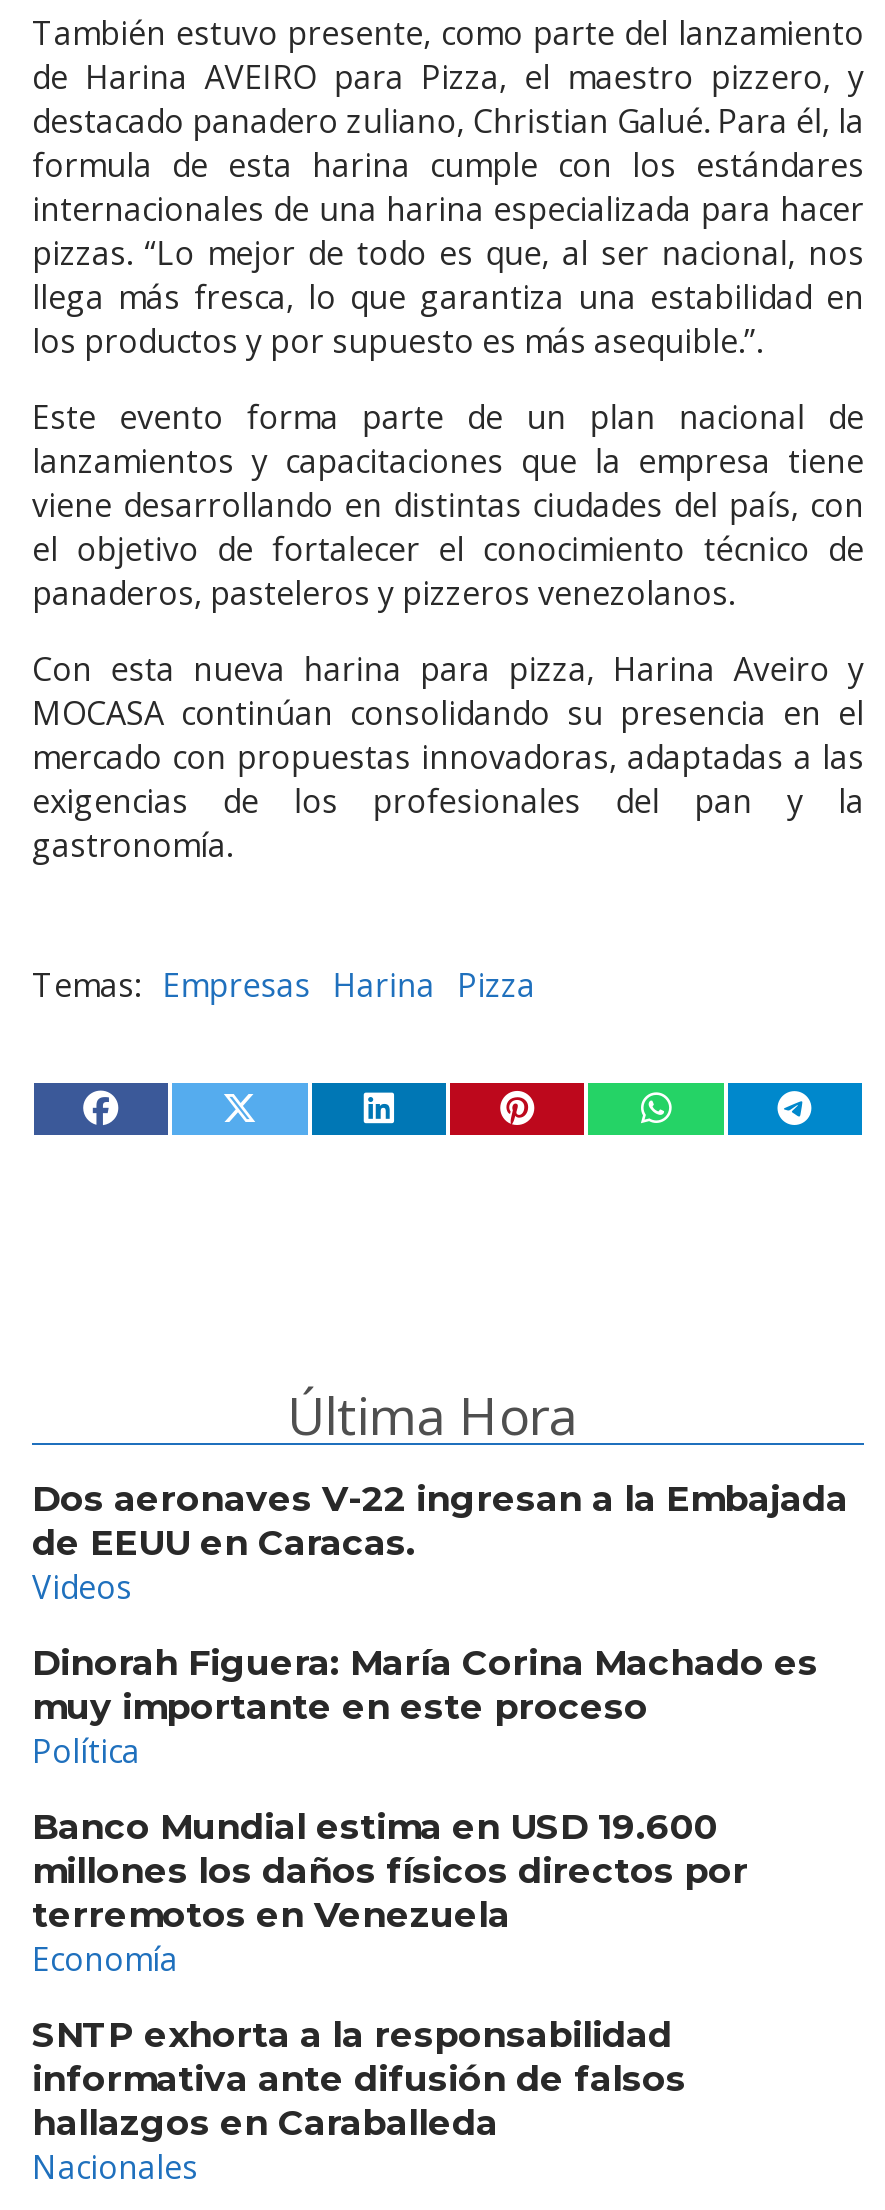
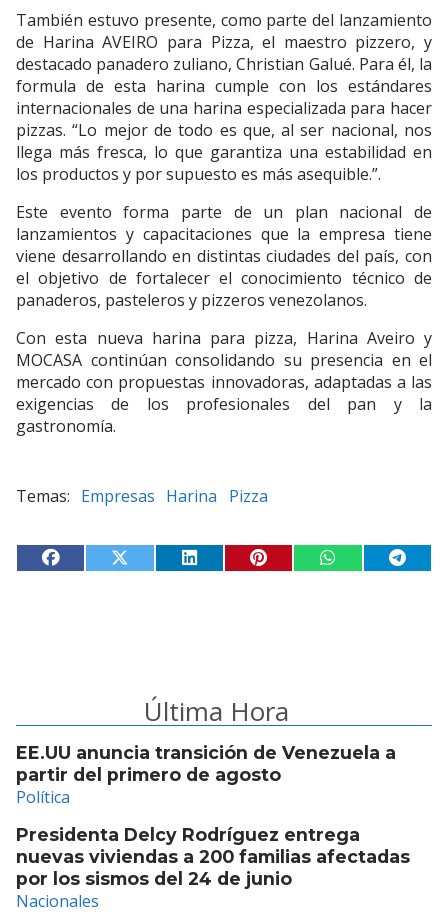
[32,1476,848,1726] Dos aeronaves V-22 ingresan a la Embajada | de EEUU en Caracas. | Videos | Dinorah Figuera: María Corina Machado es | muy importante en este proceso -> [16,742,396,785] EE.UU anuncia transición de Venezuela a | partir del primero de agosto
[32,1804,748,2142] Banco Mundial estima en USD 19.600 | millones los daños físicos directos por | terremotos en Venezuela | Economía | SNTP exhorta a la responsabilidad | informativa ante difusión de falsos | hallazgos en Caraballeda -> [16,824,410,889] Presidenta Delcy Rodríguez entrega | nuevas viviendas a 200 familias afectadas | por los sismos del 24 de junio

